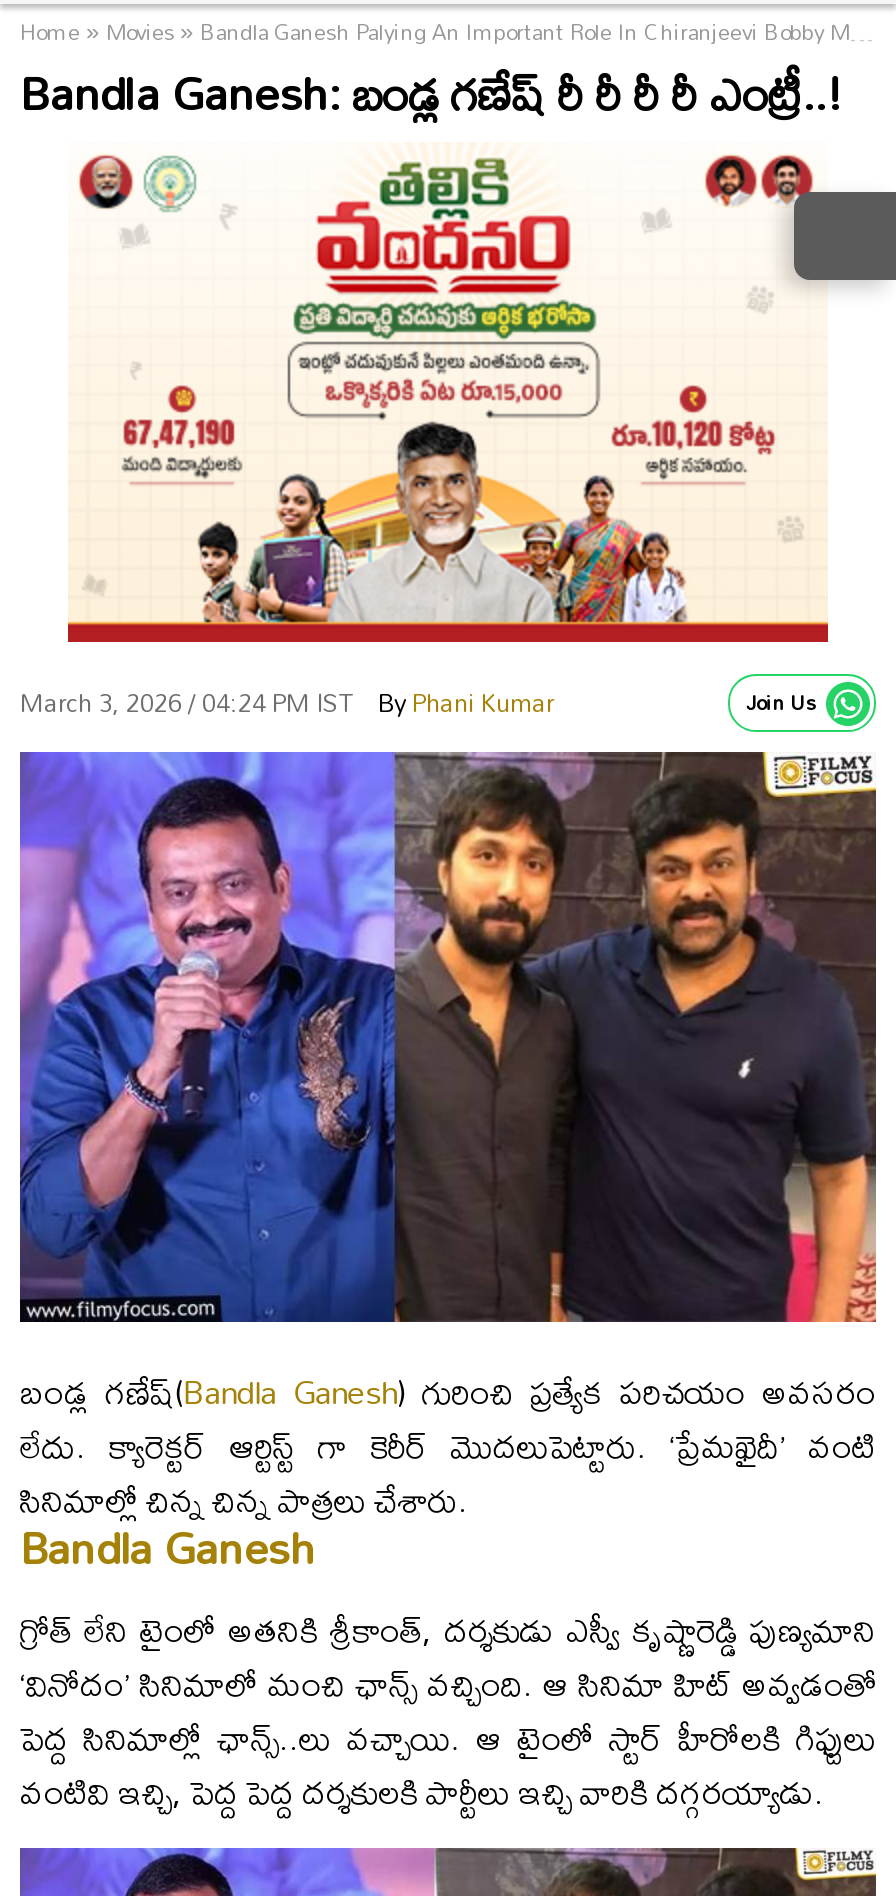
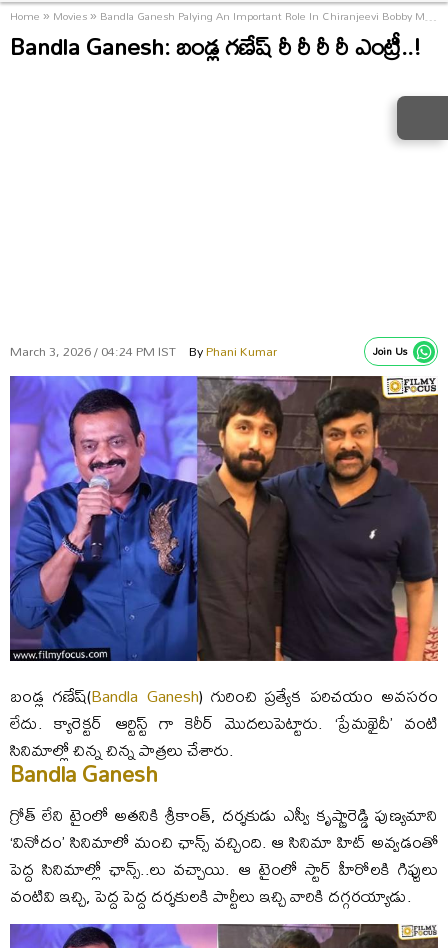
[66,152,830,644] [image] -> none

